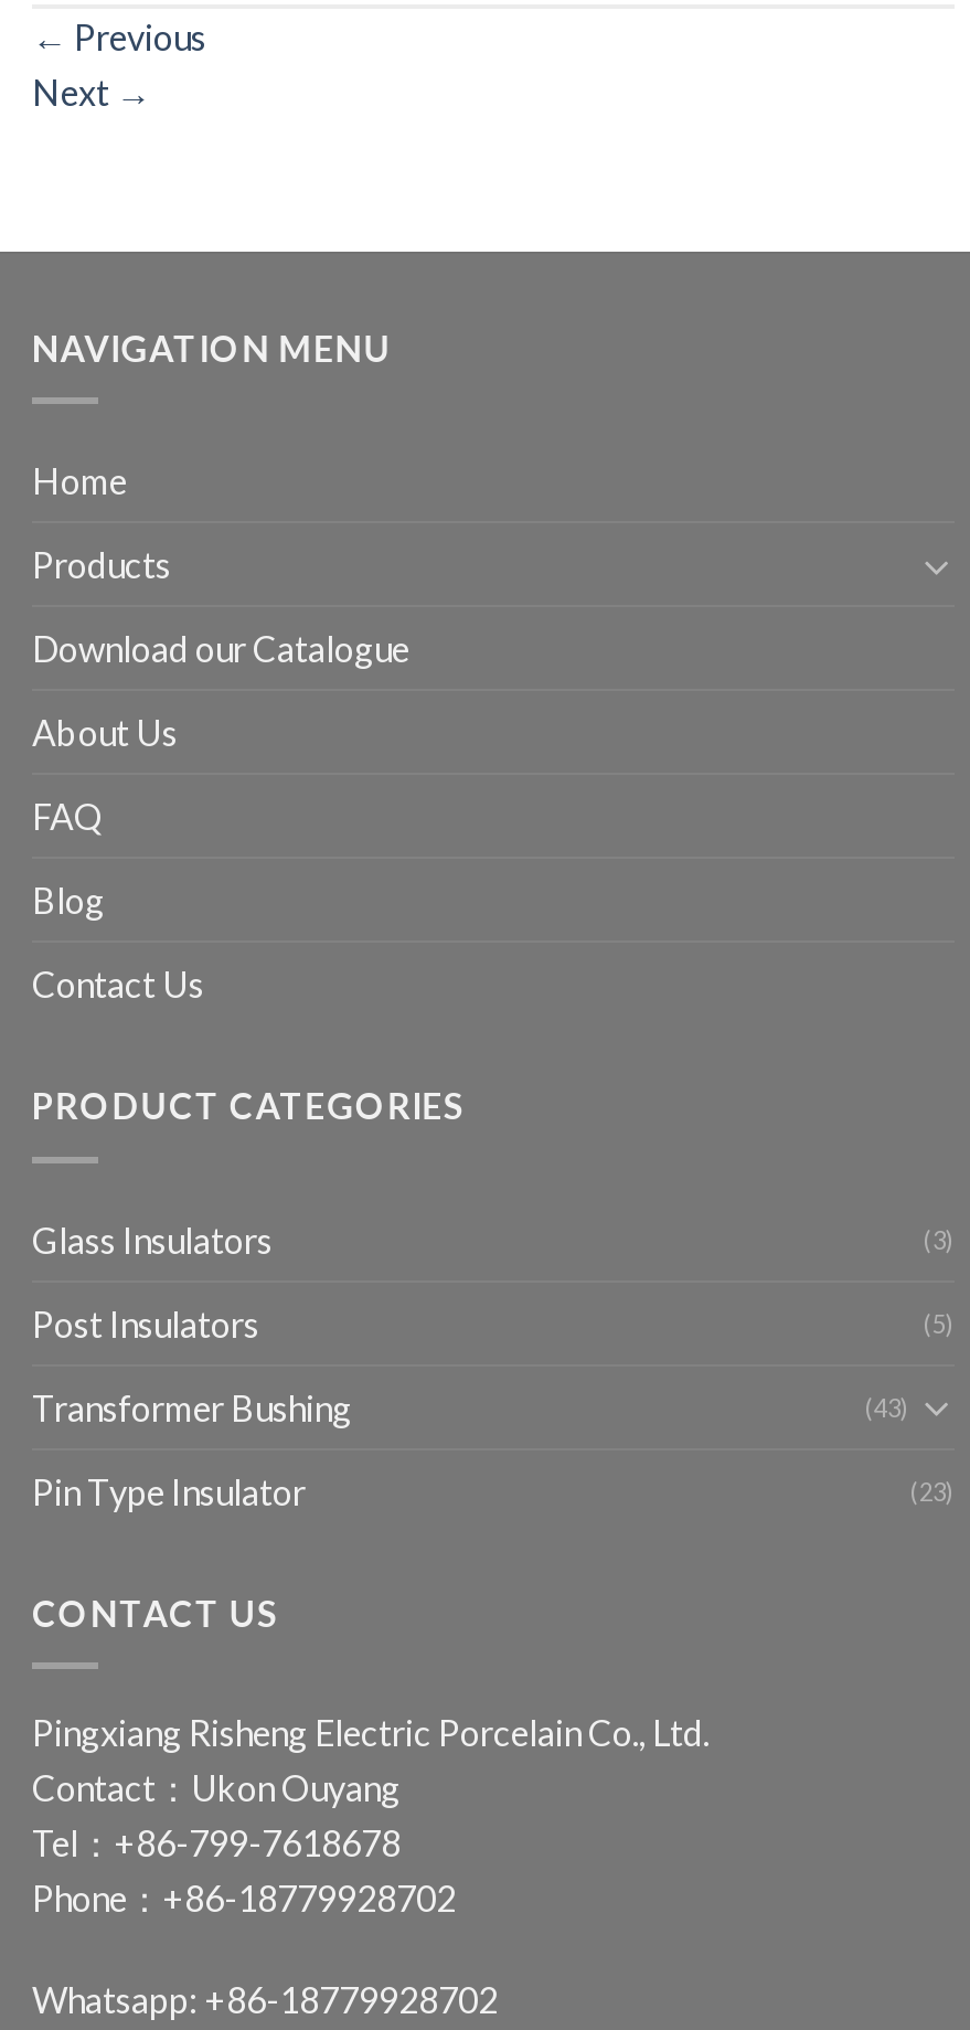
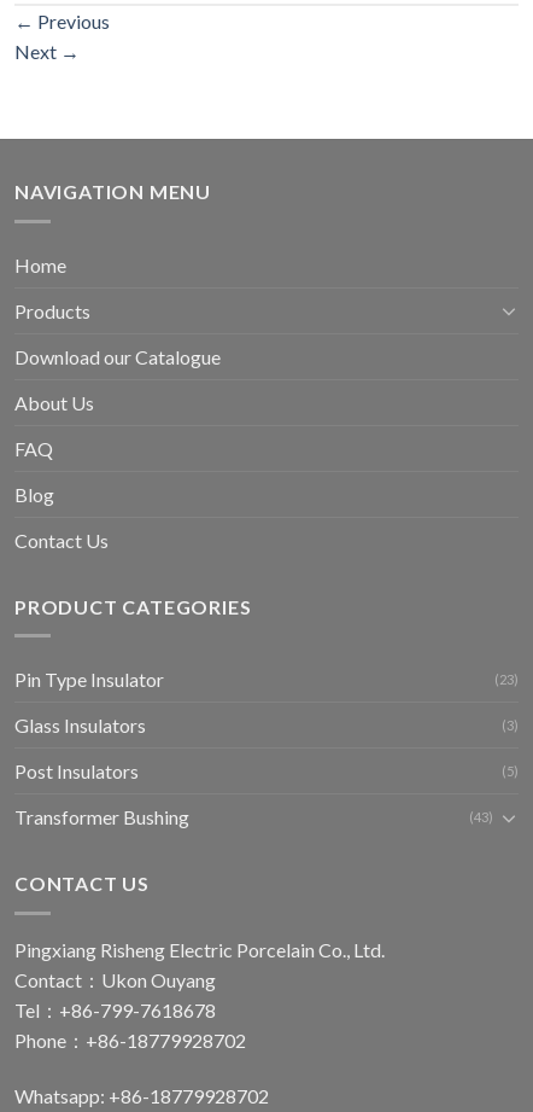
moved [32,1218,955,1428] -> [14,714,519,829]: Glass Insulators | (3) | Post Insulators | (5) | Transformer Bushing | (43)
moved [32,1470,955,1512] -> [14,668,519,691]: Pin Type Insulator | (23)

